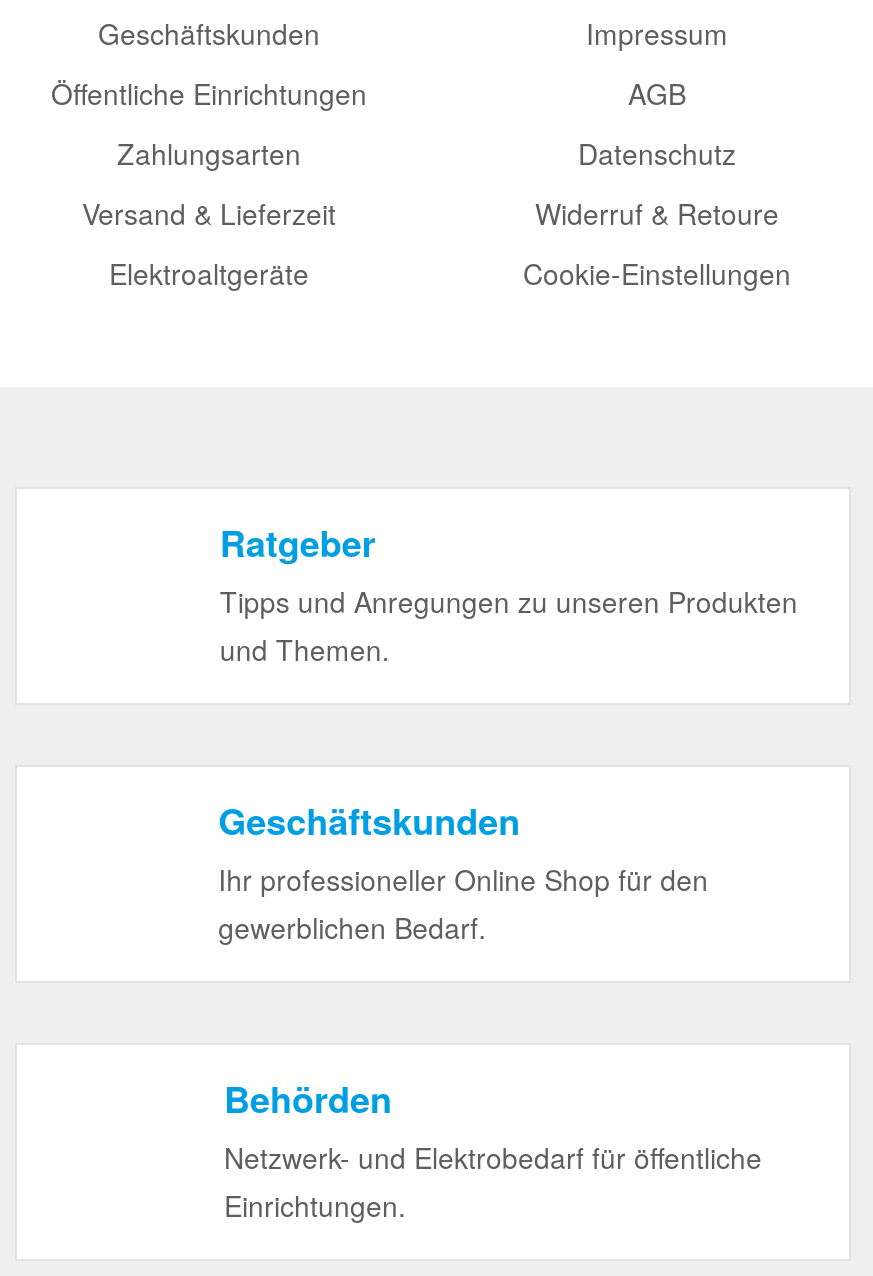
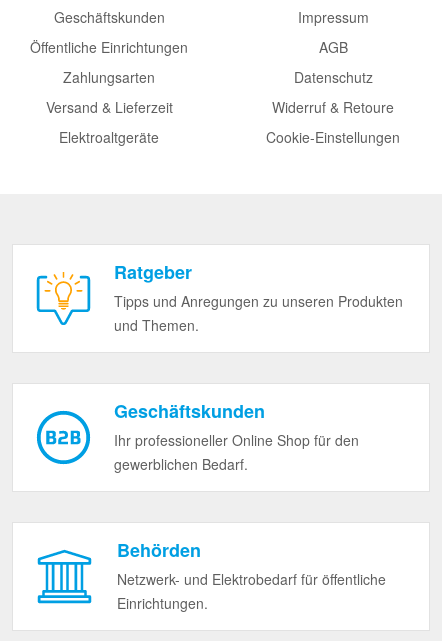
none -> [35,271,92,326] [image]
none -> [35,409,92,466] [image]
none -> [36,548,93,605] [image]

